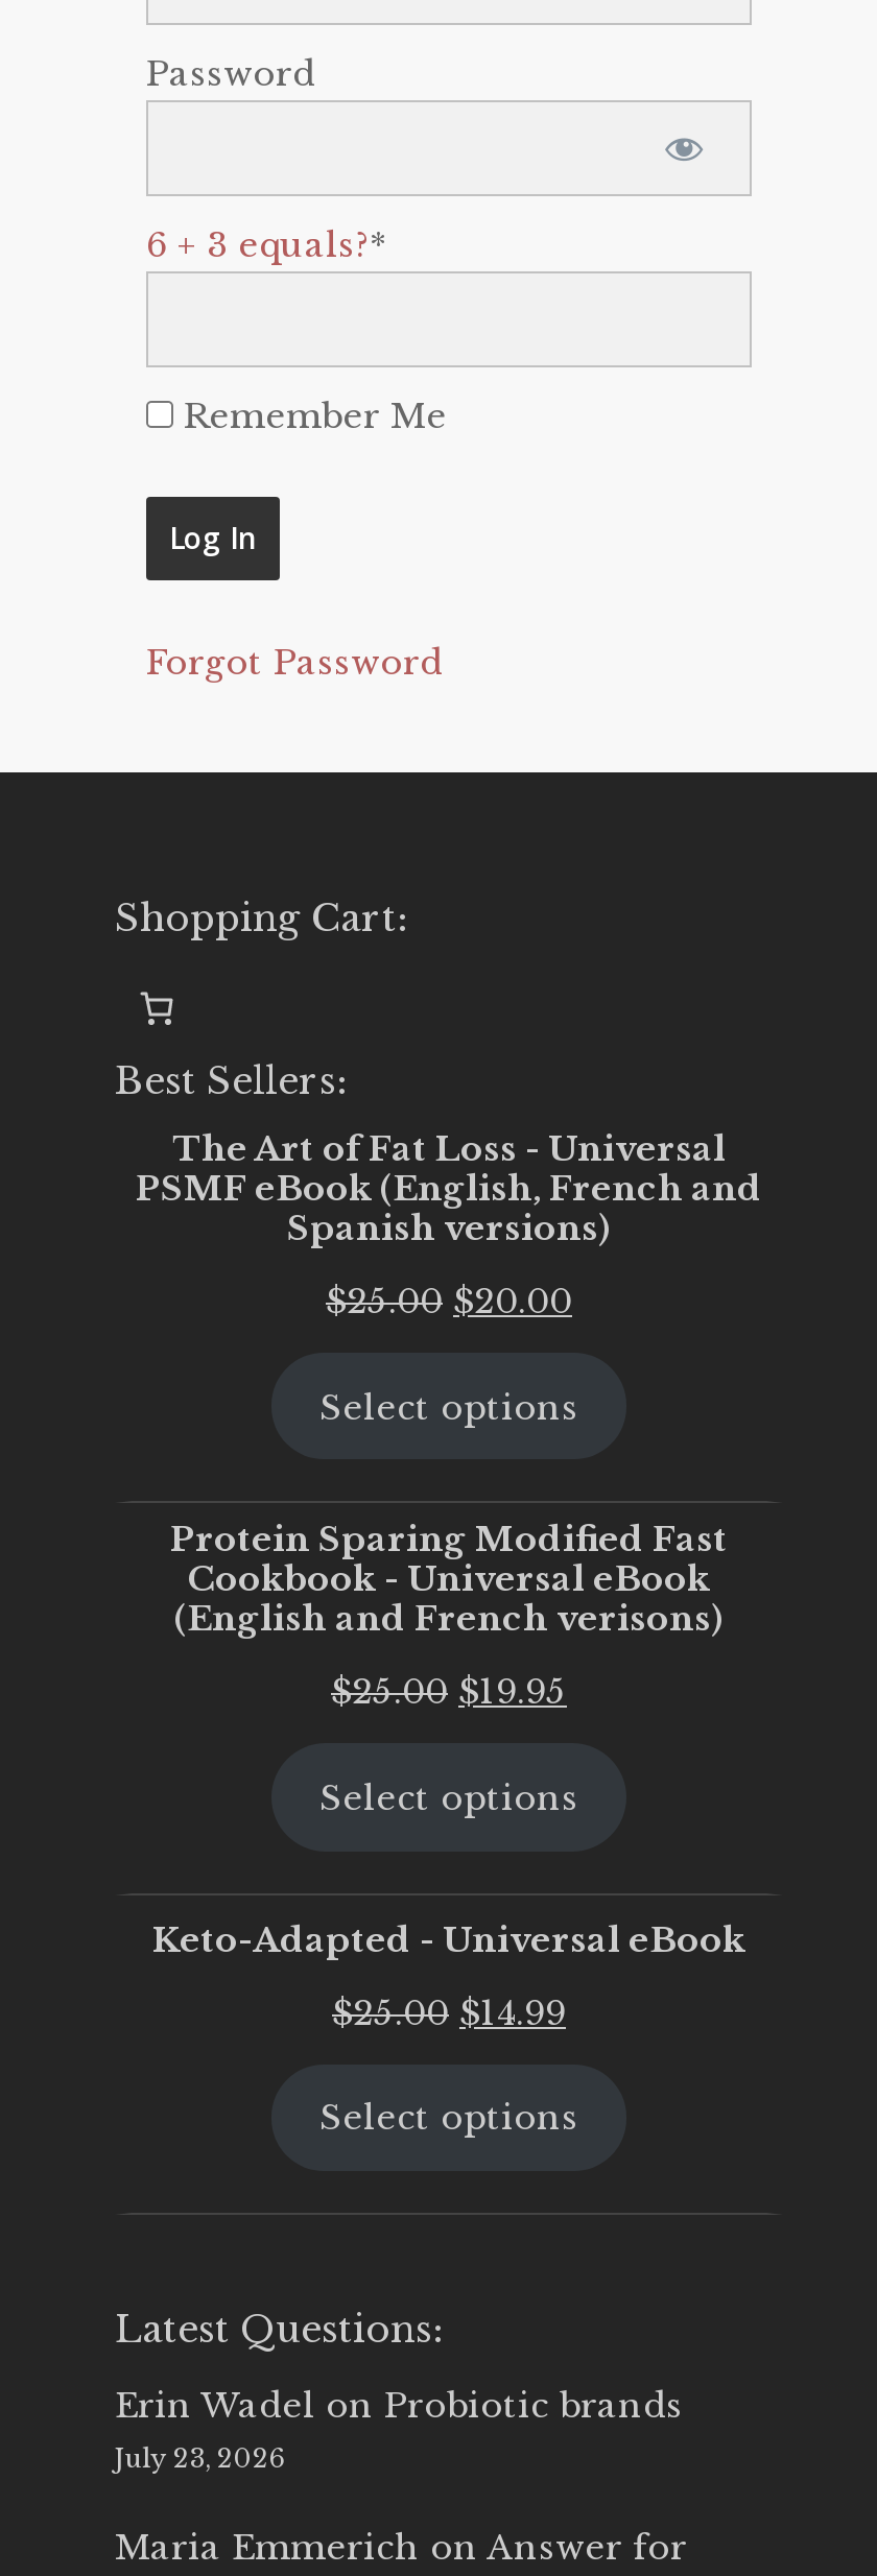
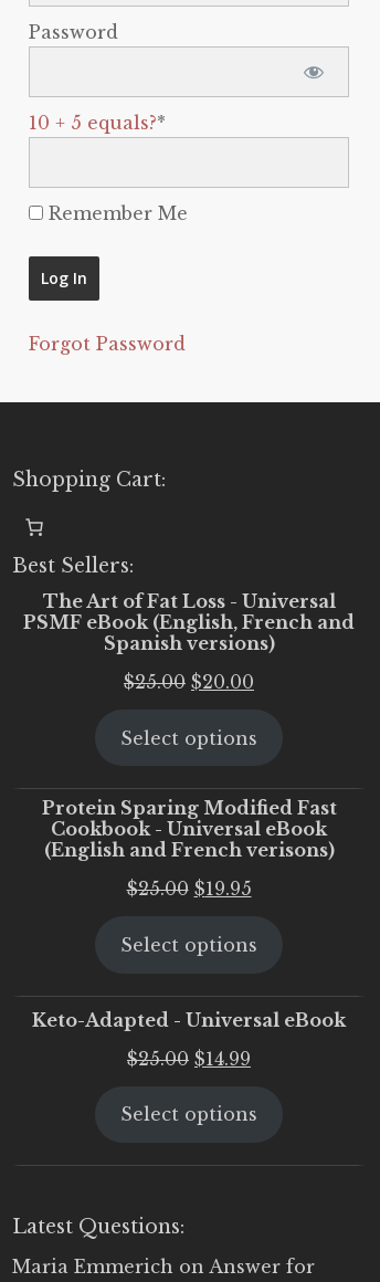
[146,223,386,265] 6 + 3 equals?* -> [29,112,166,134] 10 + 5 equals?*
[115,2384,683,2474] Erin Wadel on Probiotic brands | July 23, 2026 -> none

